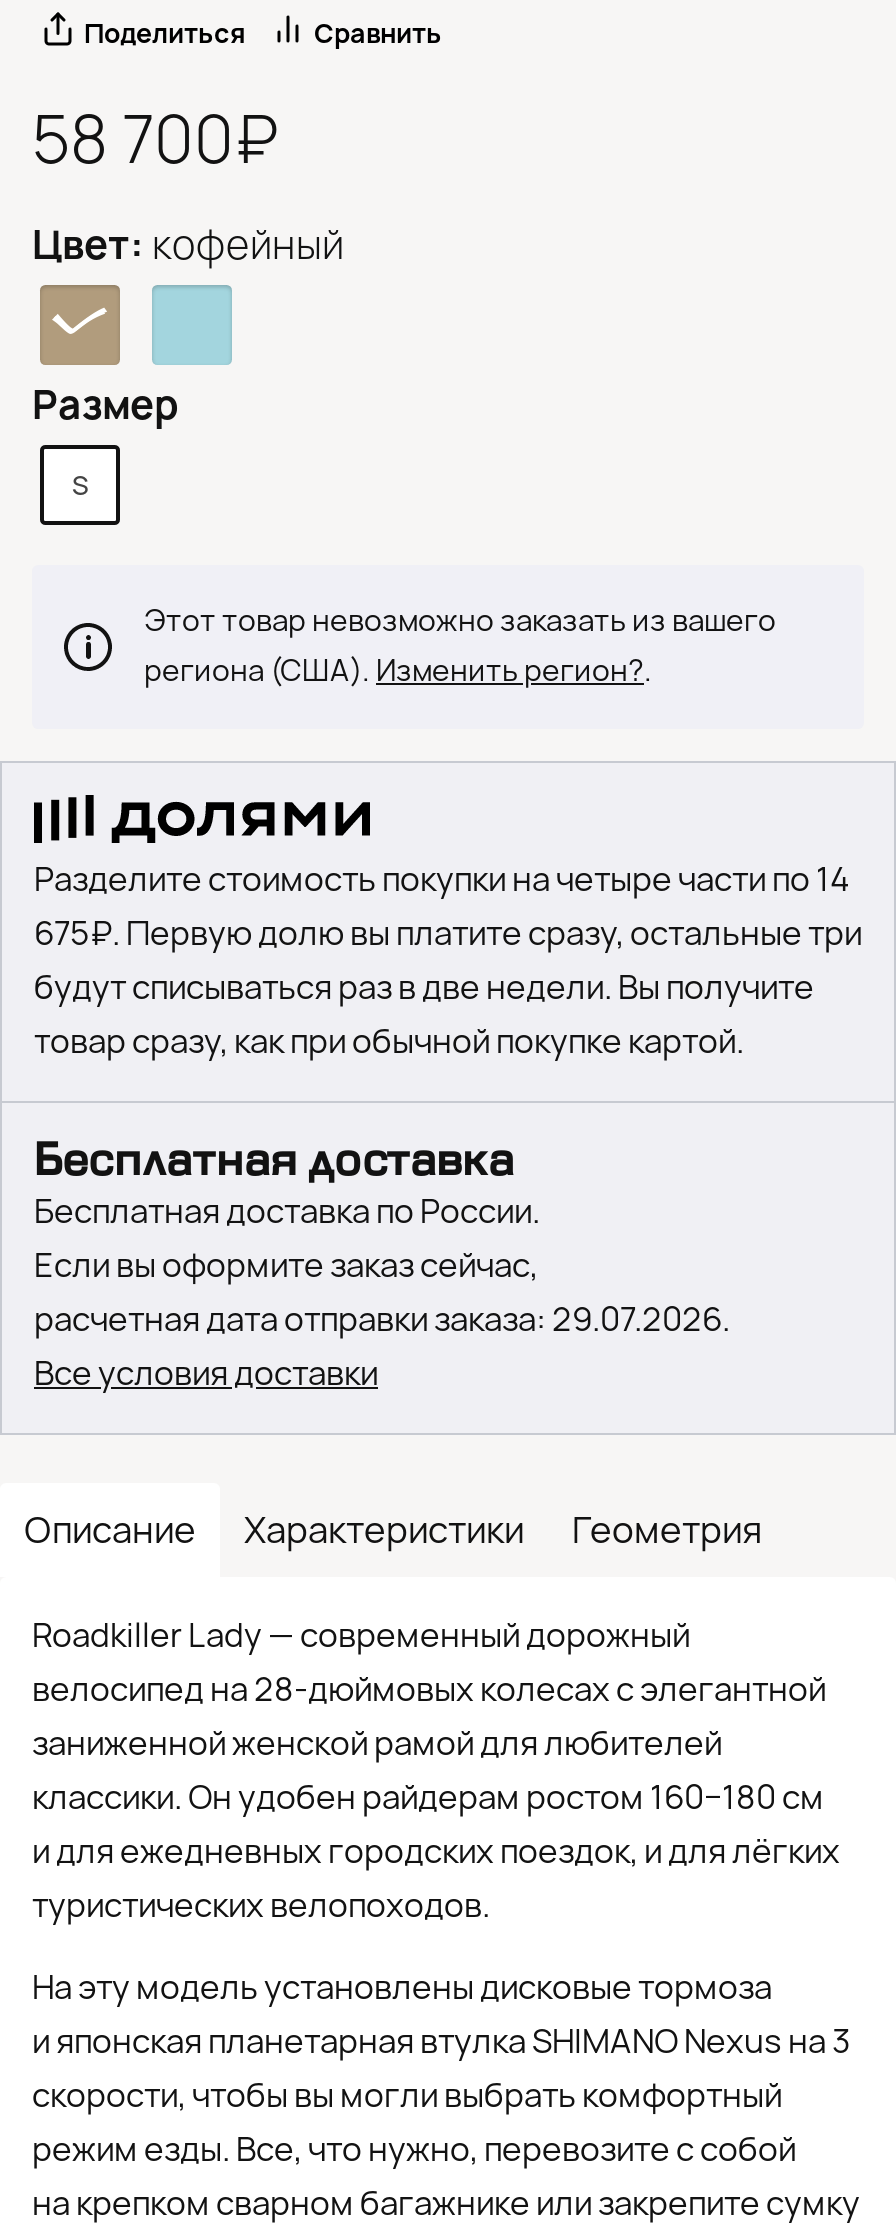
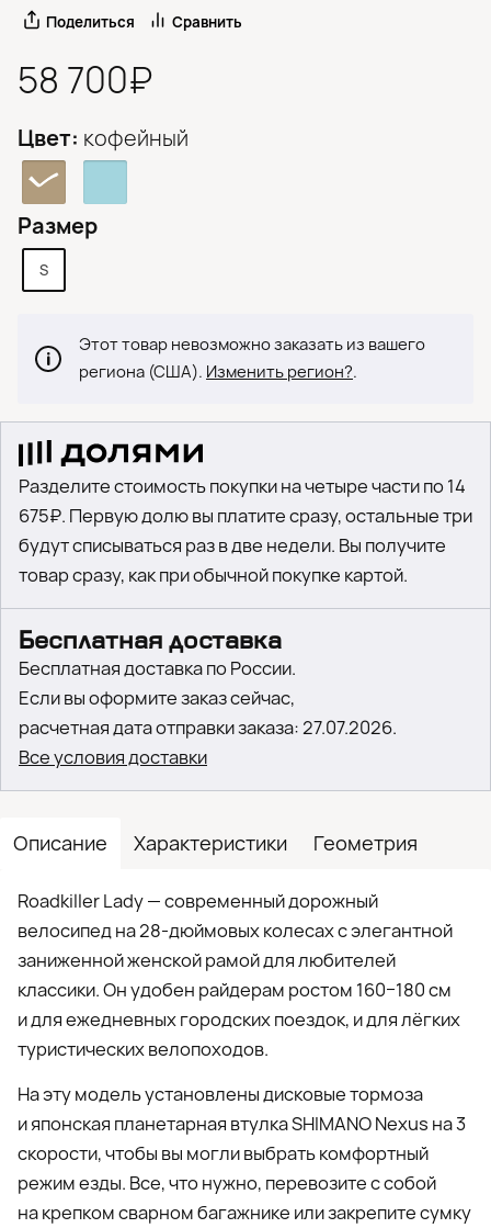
[34,1297,730,1341] расчетная дата отправки заказа: 29.07.2026. -> [19,716,397,740] расчетная дата отправки заказа: 27.07.2026.

